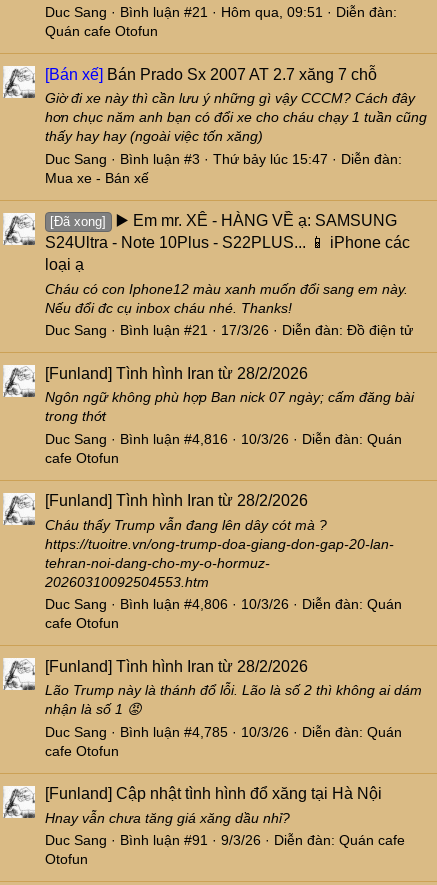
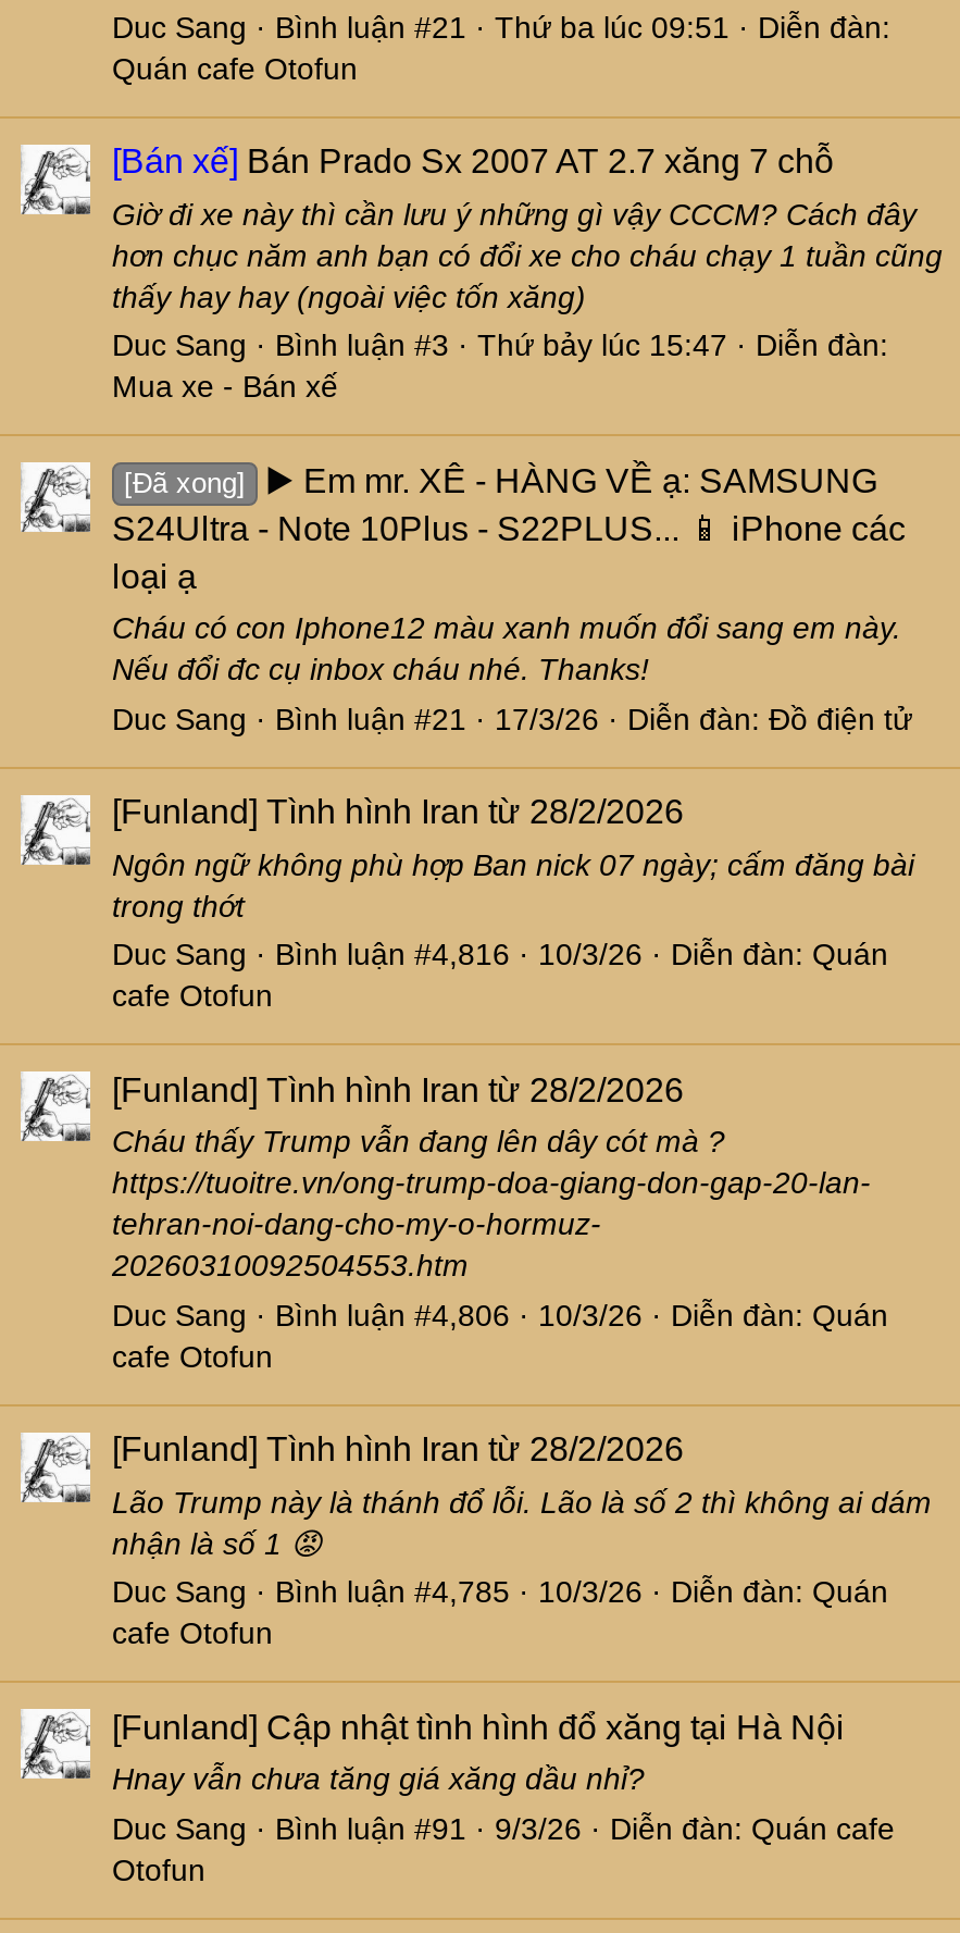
[45,4,397,20] Duc Sang Bình luận #21 Hôm qua, 09:51 Diễn đàn: -> [112,10,890,45] Duc Sang Bình luận #21 Thứ ba lúc 09:51 Diễn đàn:

